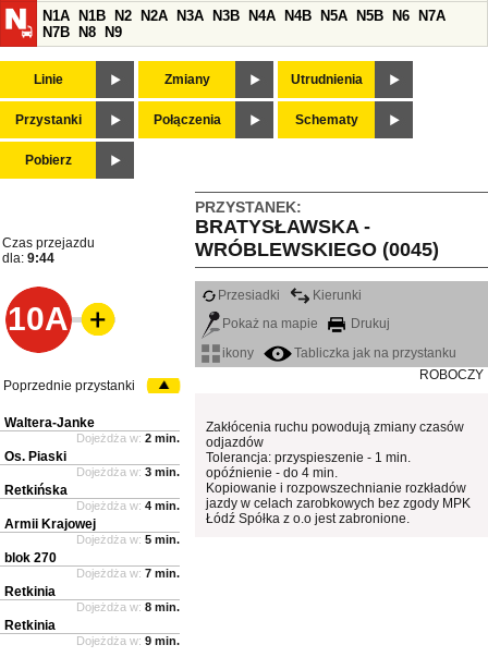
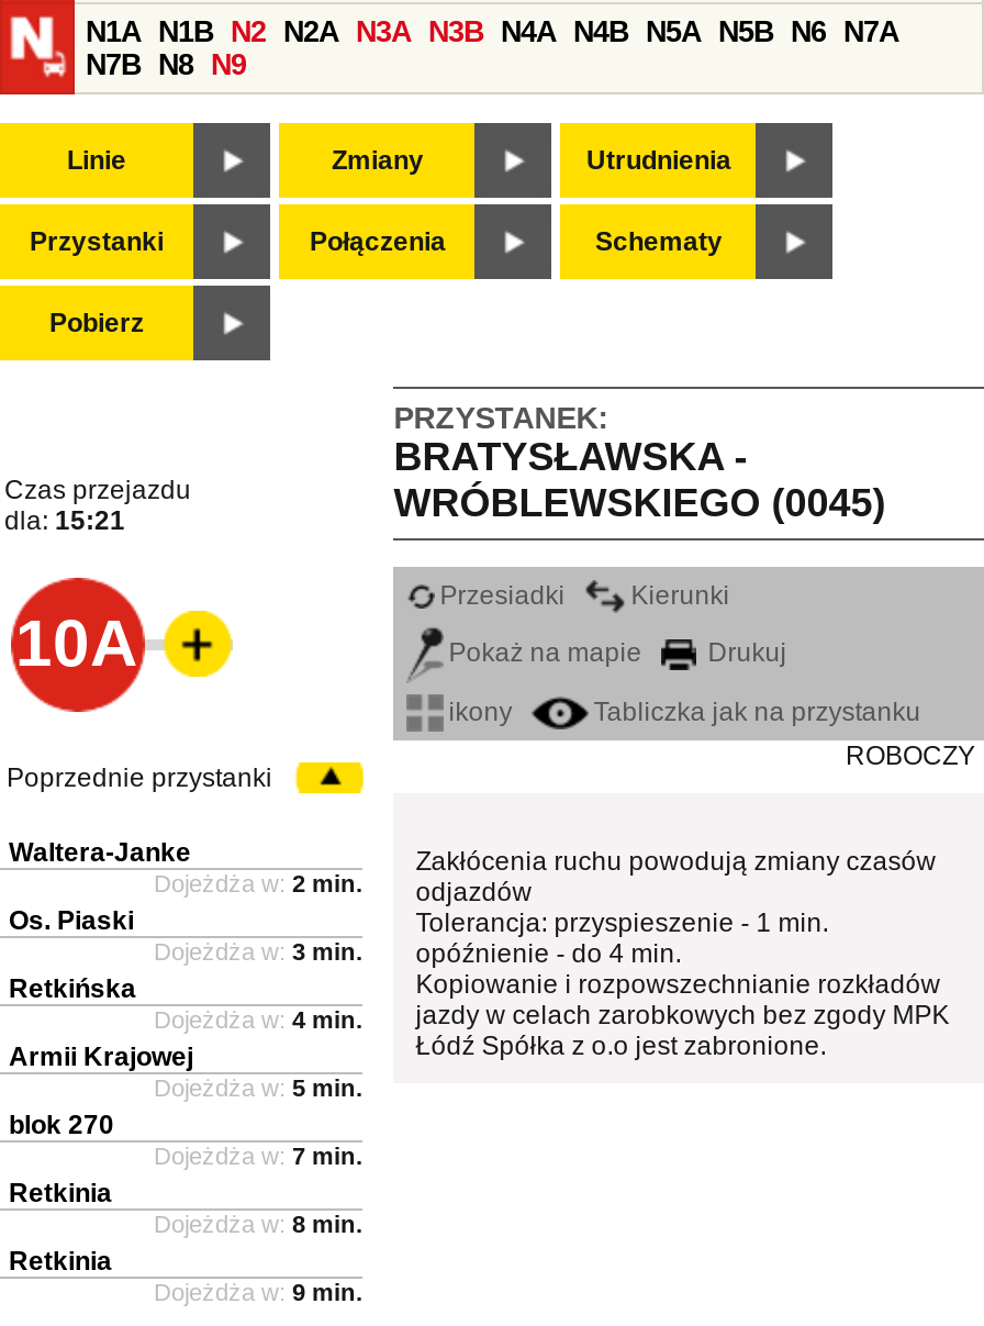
[2,251,54,266] dla: 9:44 -> [4,506,125,536] dla: 15:21

